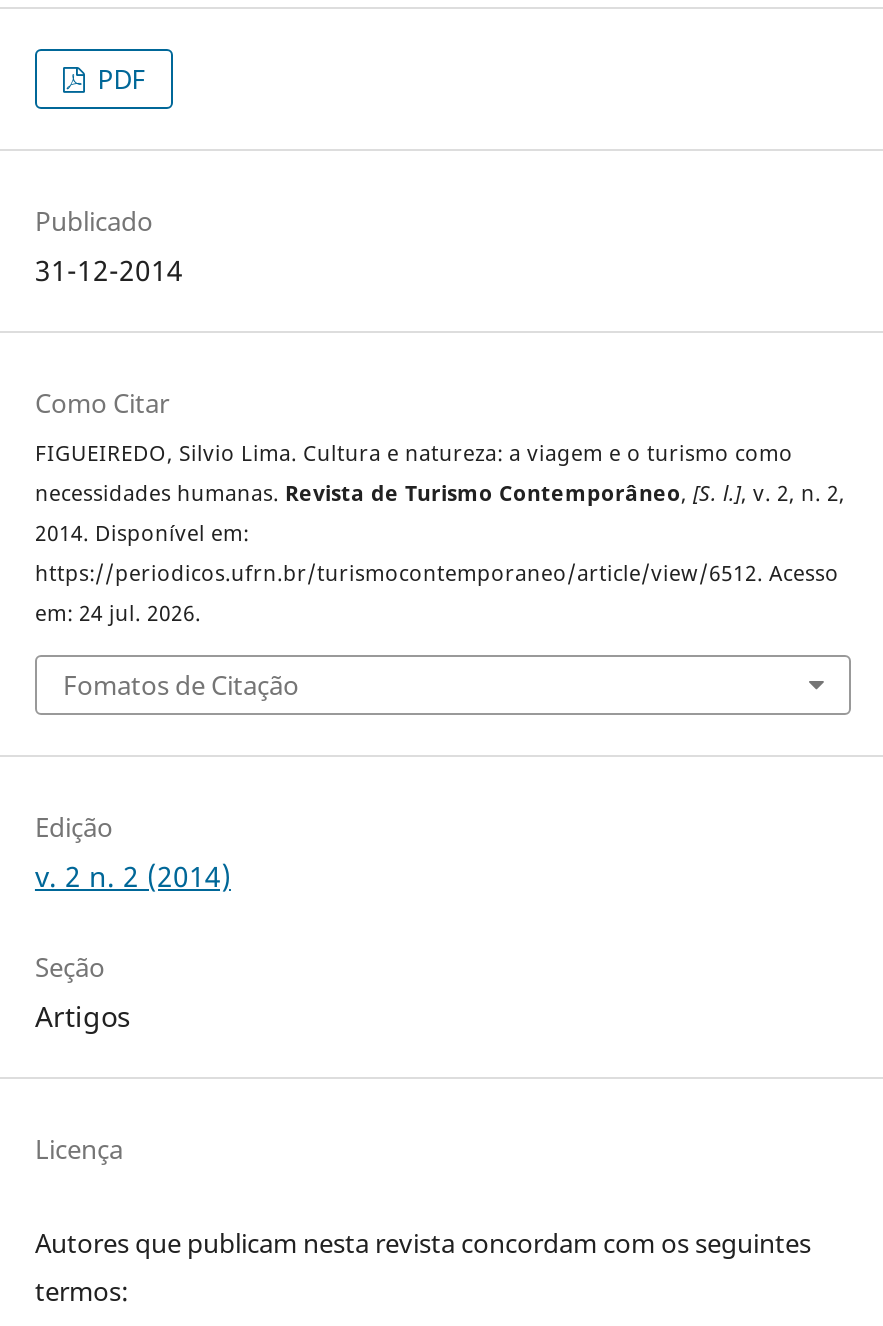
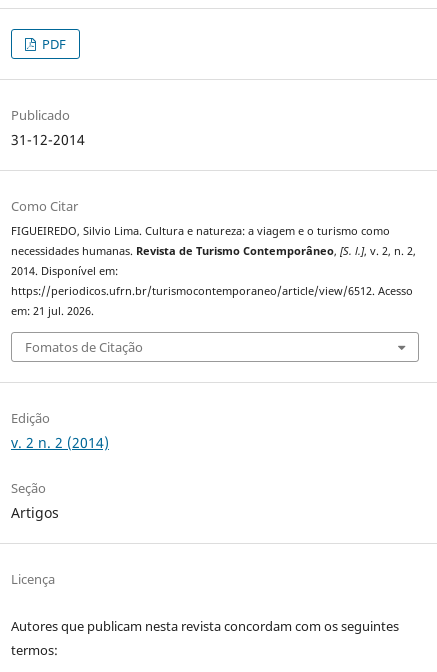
[35,599,201,627] em: 24 jul. 2026. -> [11,304,94,318] em: 21 jul. 2026.

